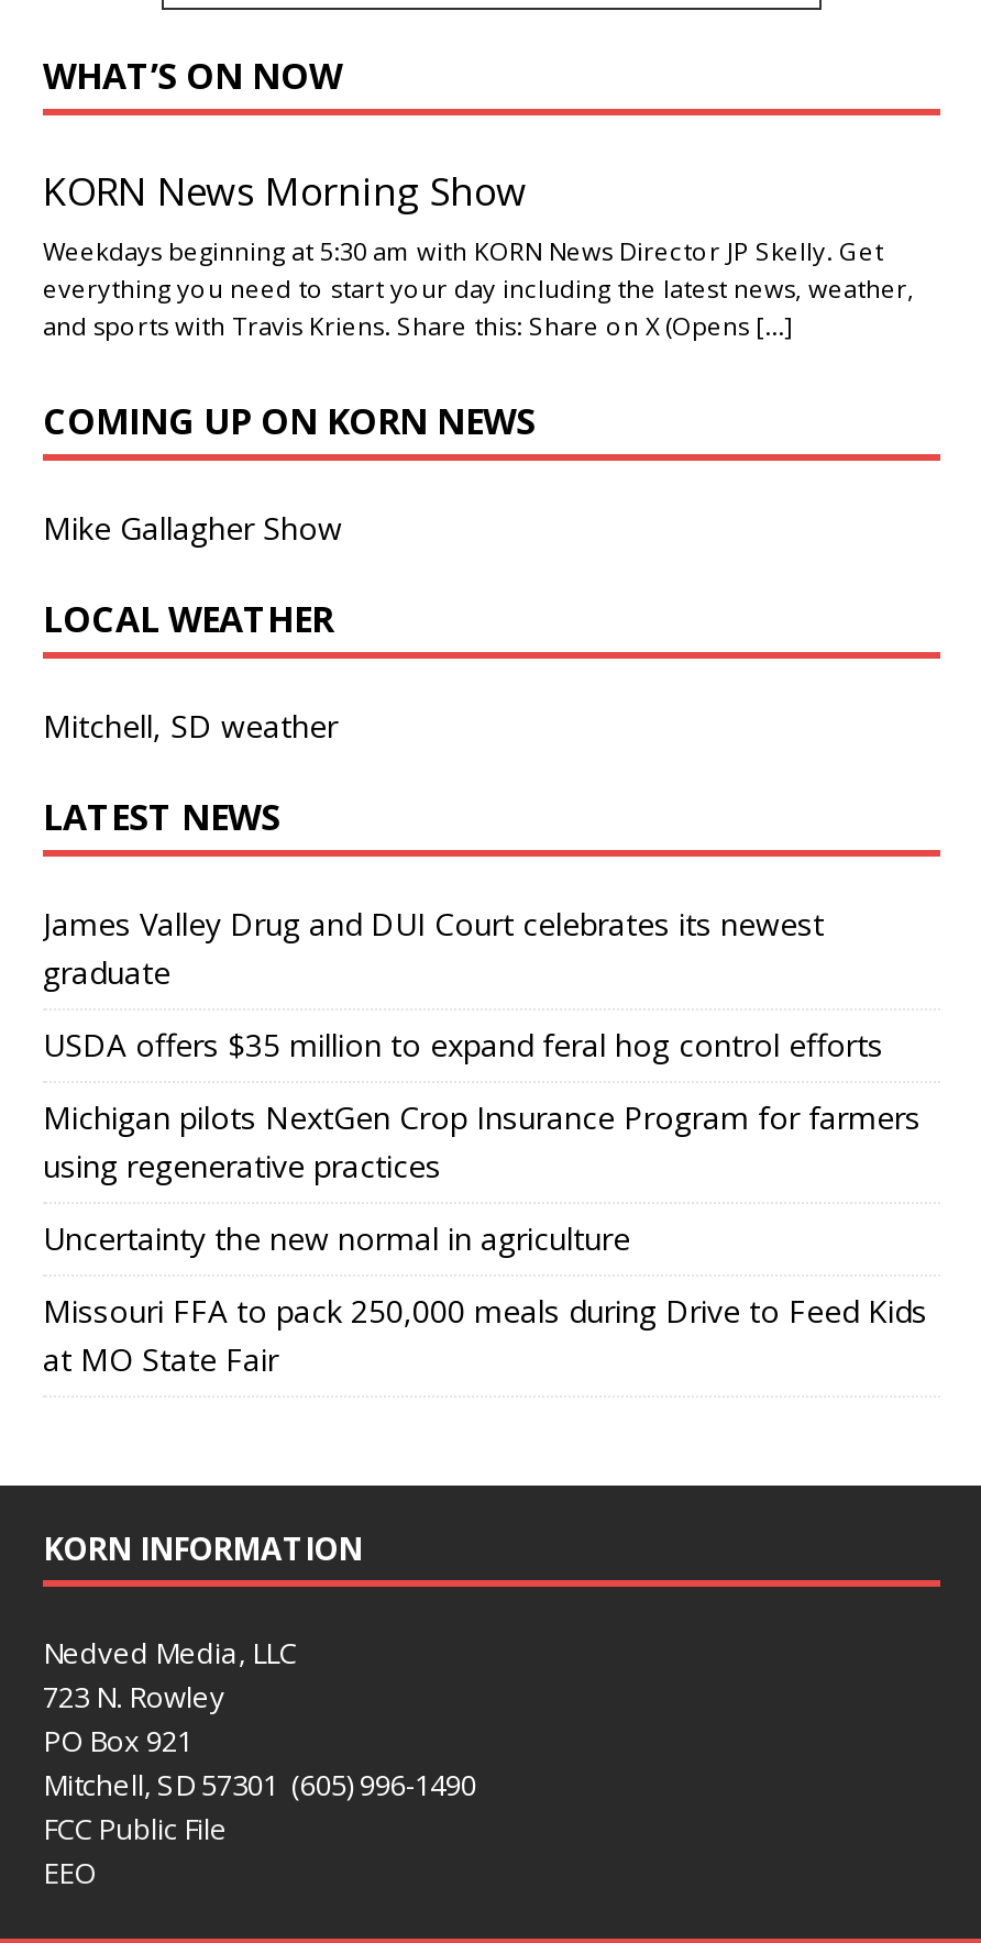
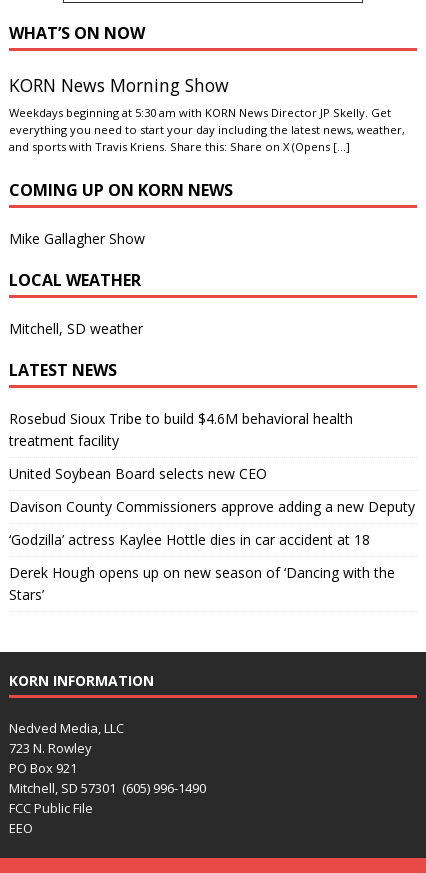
[43,903,824,993] James Valley Drug and DUI Court celebrates its newest | graduate -> [9,409,353,450] Rosebud Sioux Tribe to build $4.6M behavioral health | treatment facility
[43,1024,883,1066] USDA offers $35 million to expand feral hog control efforts -> [9,464,267,483] United Soybean Board selects new CEO
[43,1096,921,1186] Michigan pilots NextGen Crop Insurance Program for farmers | using regenerative practices -> [9,497,415,516] Davison County Commissioners approve adding a new Deputy
[43,1217,630,1259] Uncertainty the new normal in agriculture -> [9,530,370,549] ‘Godzilla’ actress Kaylee Hottle dies in car accident at 18
[43,1290,927,1380] Missouri FFA to pack 250,000 meals during Drive to Feed Kids | at MO State Fair -> [9,563,395,604] Derek Hough opens up on new season of ‘Dancing with the | Stars’

